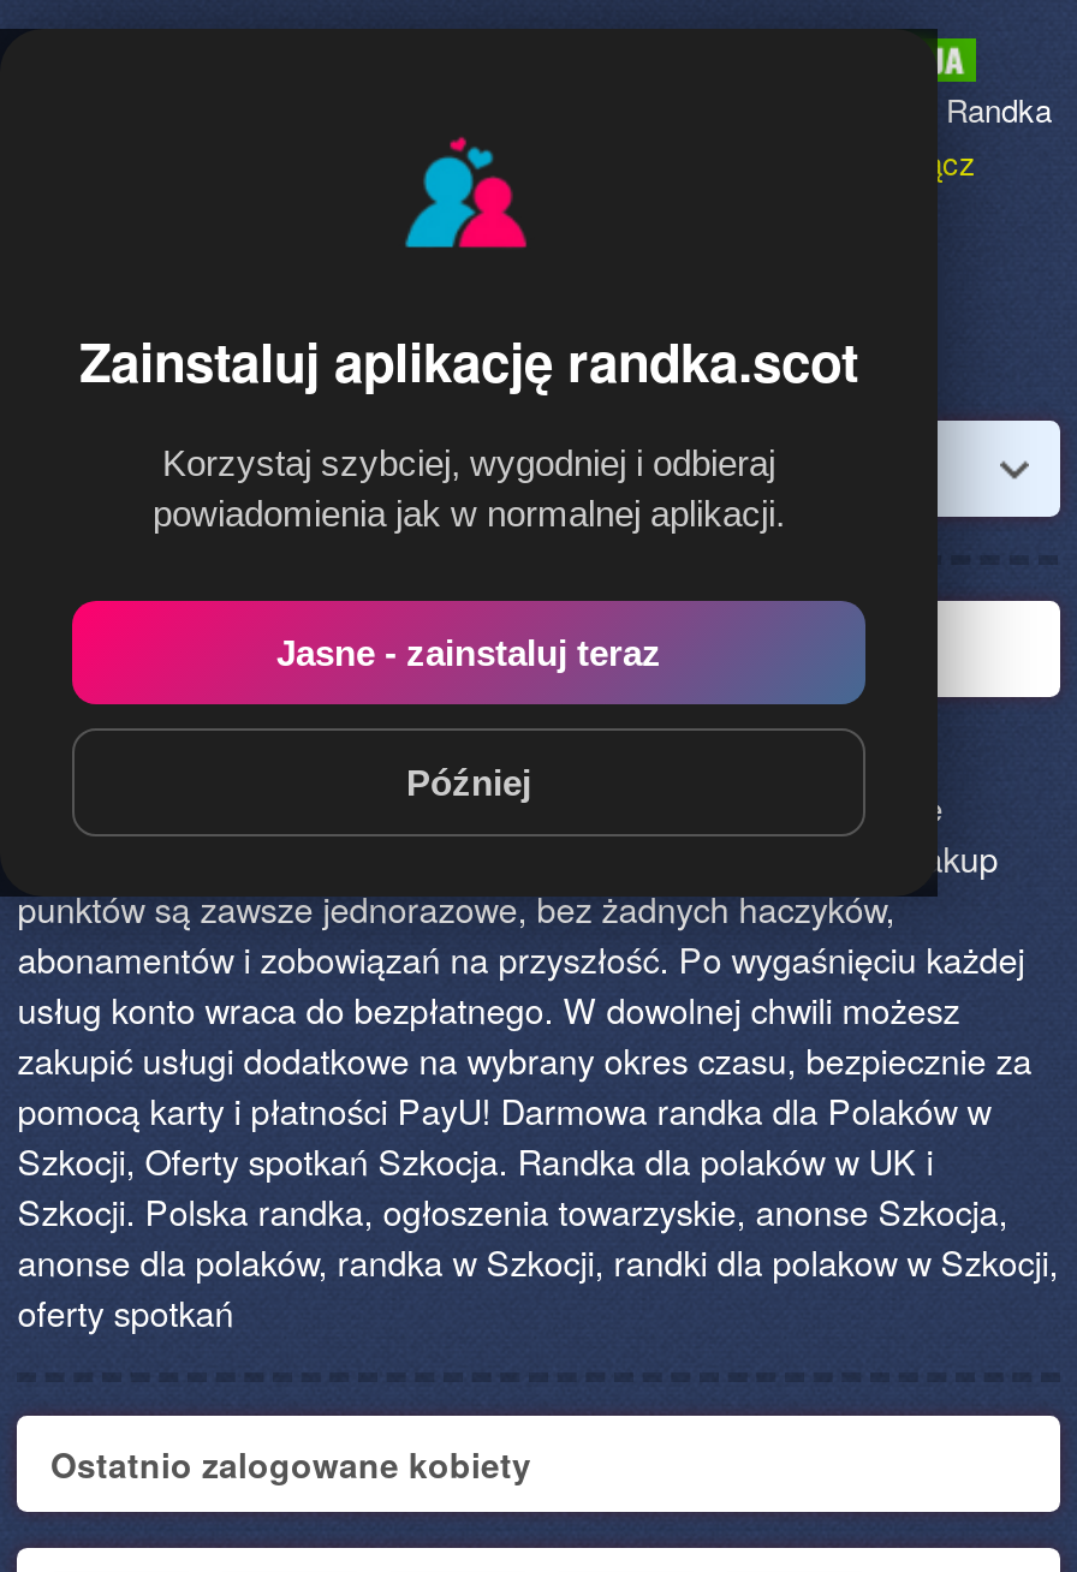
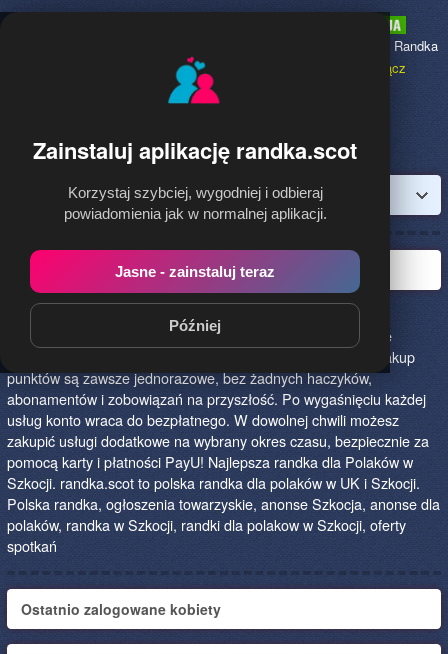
[17,1085,1058,1337] pomocą karty i płatności PayU! Darmowa randka dla Polaków w | Szkocji, Oferty spotkań Szkocja. Randka dla polaków w UK i | Szkocji. Polska randka, ogłoszenia towarzyskie, anonse Szkocja, | anonse dla polaków, randka w Szkocji, randki dla polakow w Szkocji, | oferty spotkań -> [7,451,440,556] pomocą karty i płatności PayU! Najlepsza randka dla Polaków w | Szkocji. randka.scot to polska randka dla polaków w UK i Szkocji. | Polska randka, ogłoszenia towarzyskie, anonse Szkocja, anonse dla | polaków, randka w Szkocji, randki dla polakow w Szkocji, oferty | spotkań

